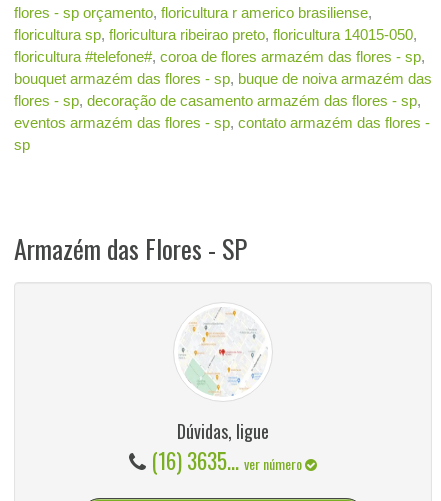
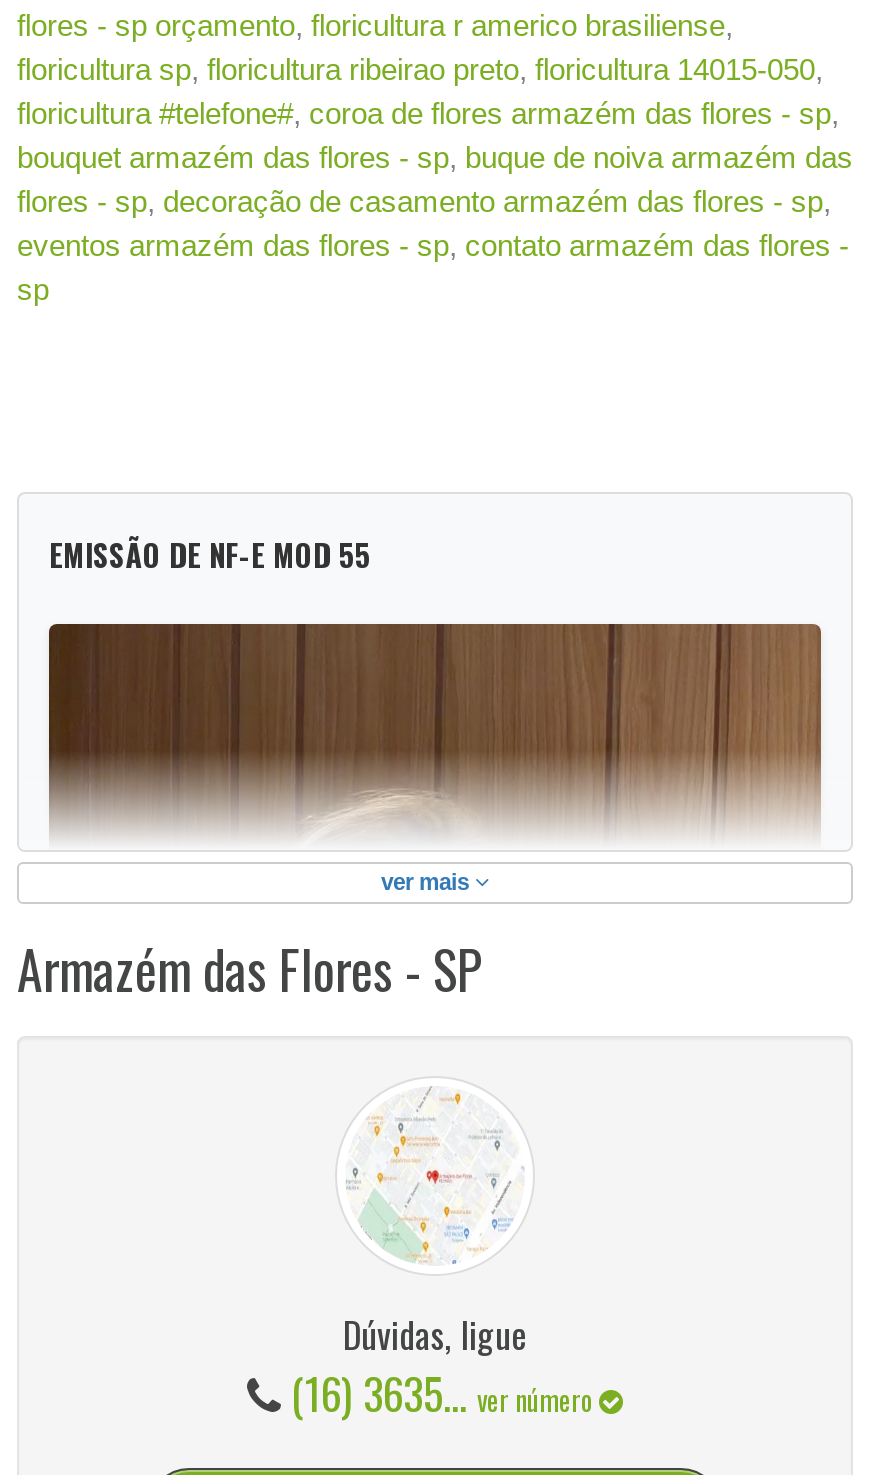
none -> [47,622,823,895] [image] | ver mais
none -> [49,531,371,575] EMISSÃO DE NF-E MOD 55

